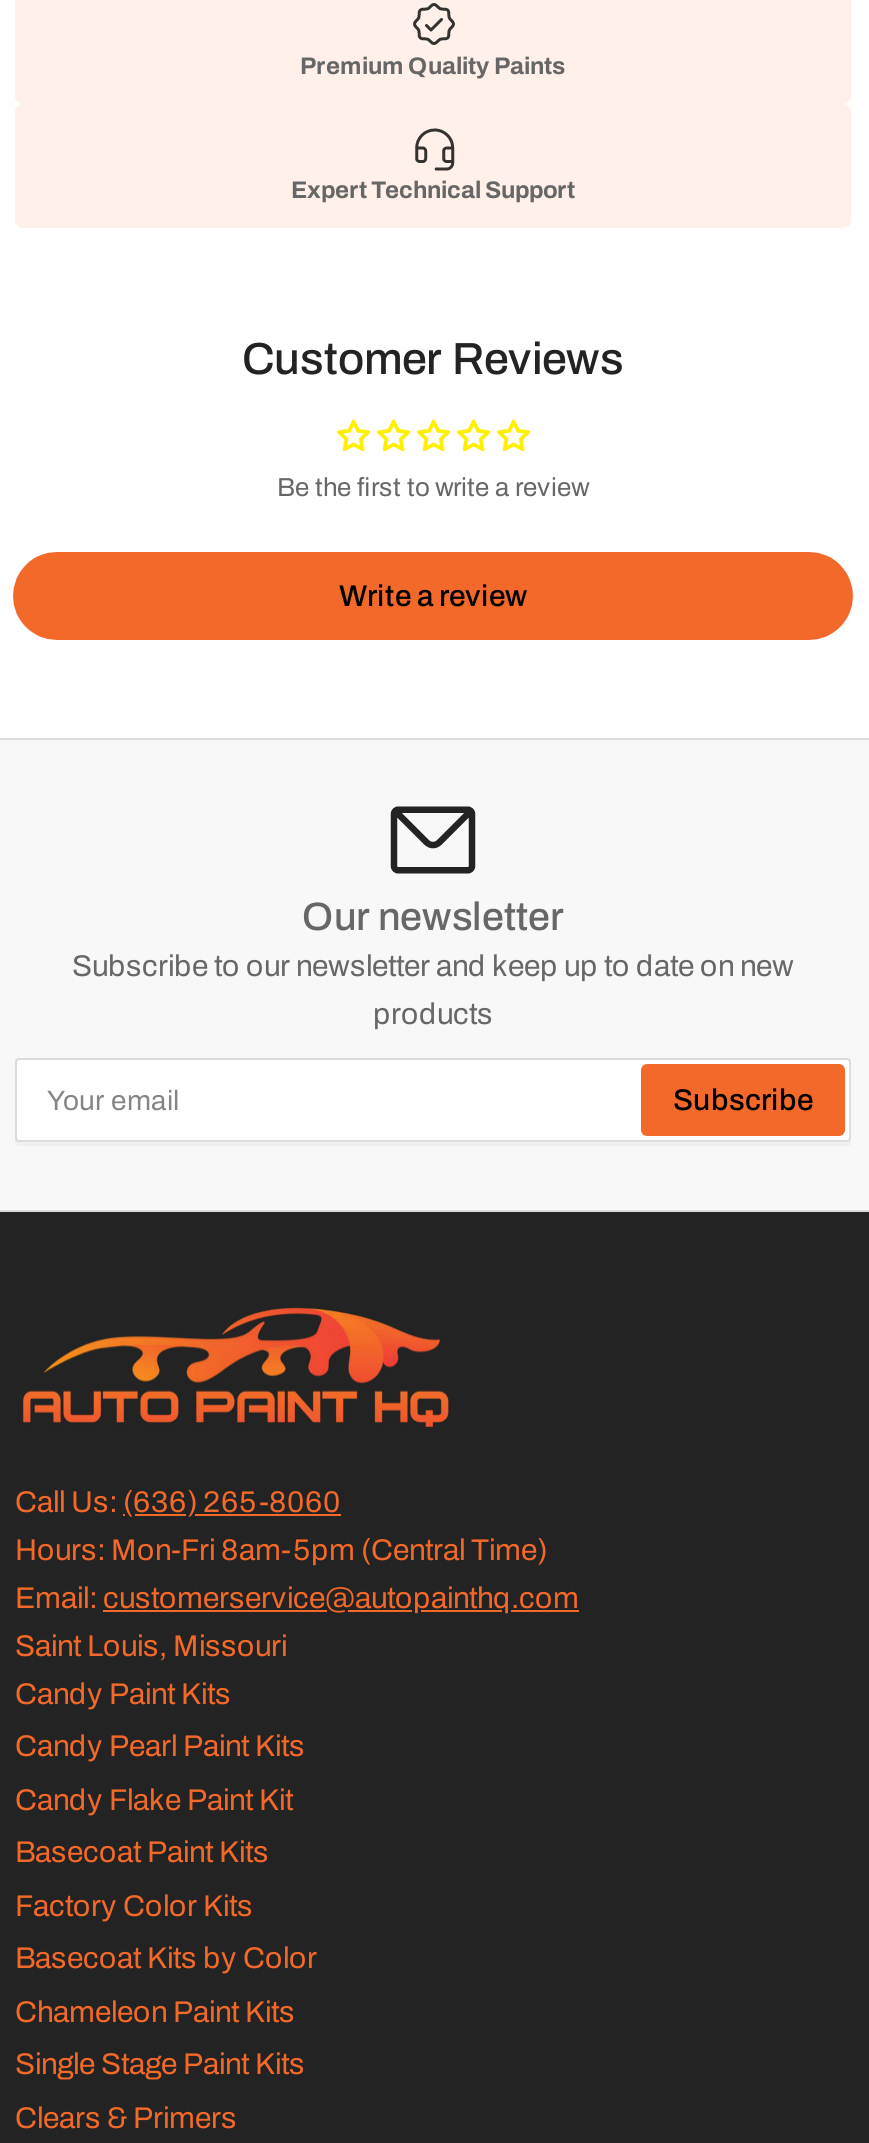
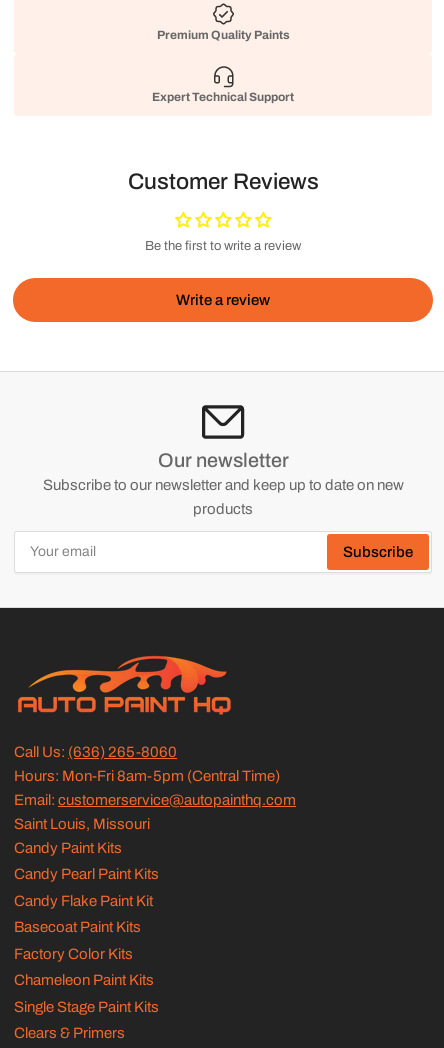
[15,1943,317,1975] Basecoat Kits by Color -> none

